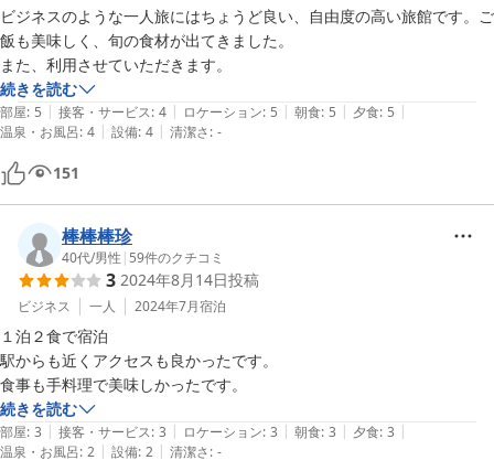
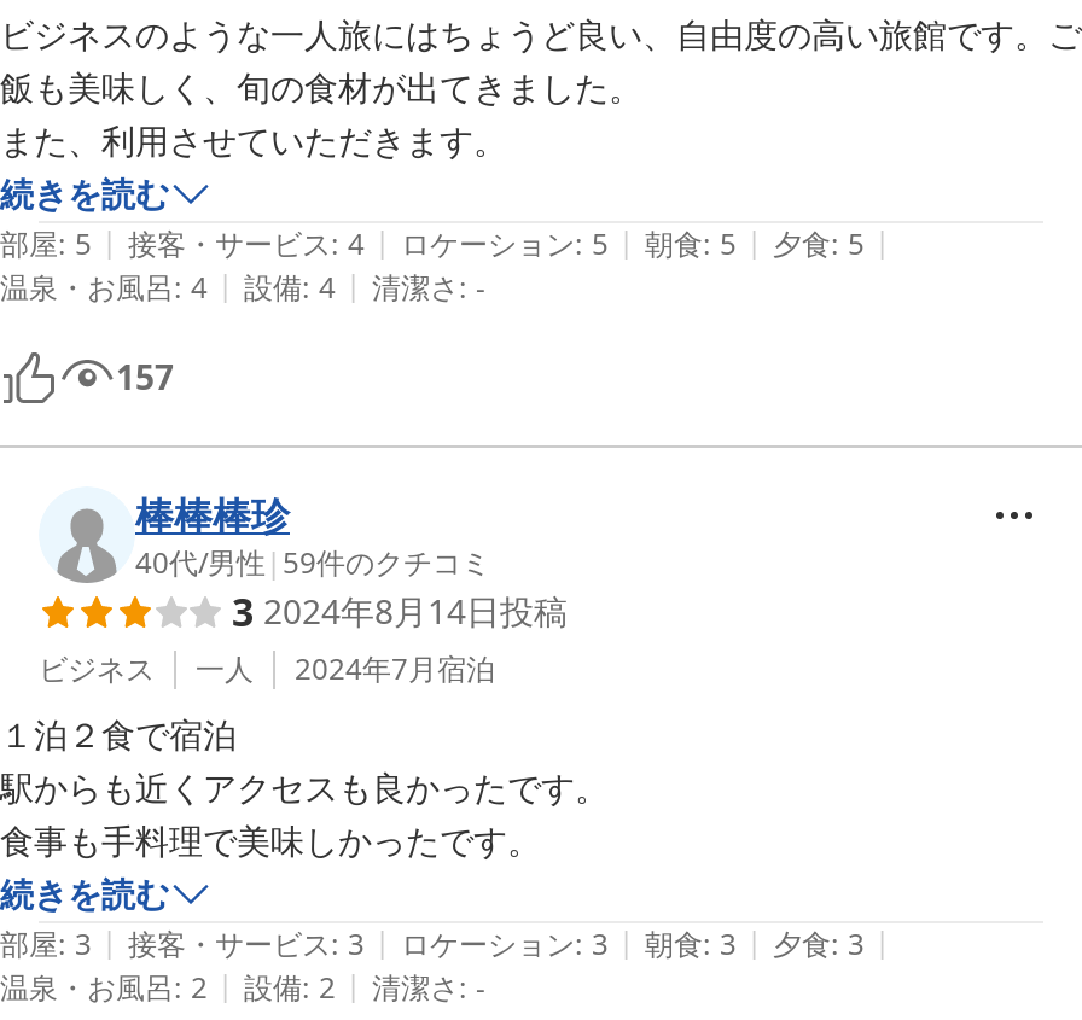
[53,162,79,183] 151 -> [116,354,174,400] 157

